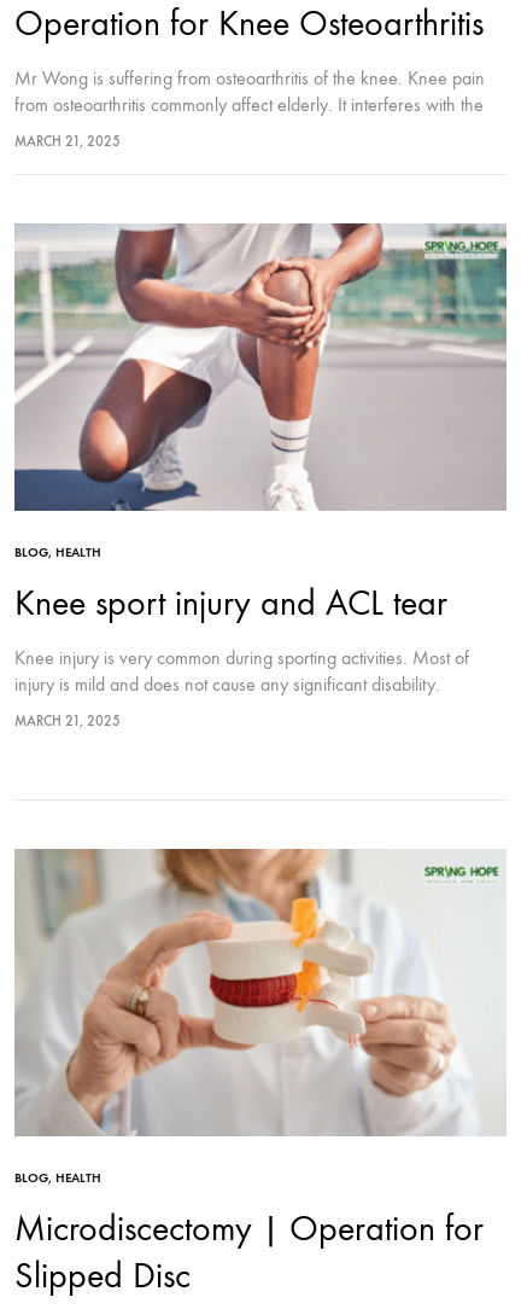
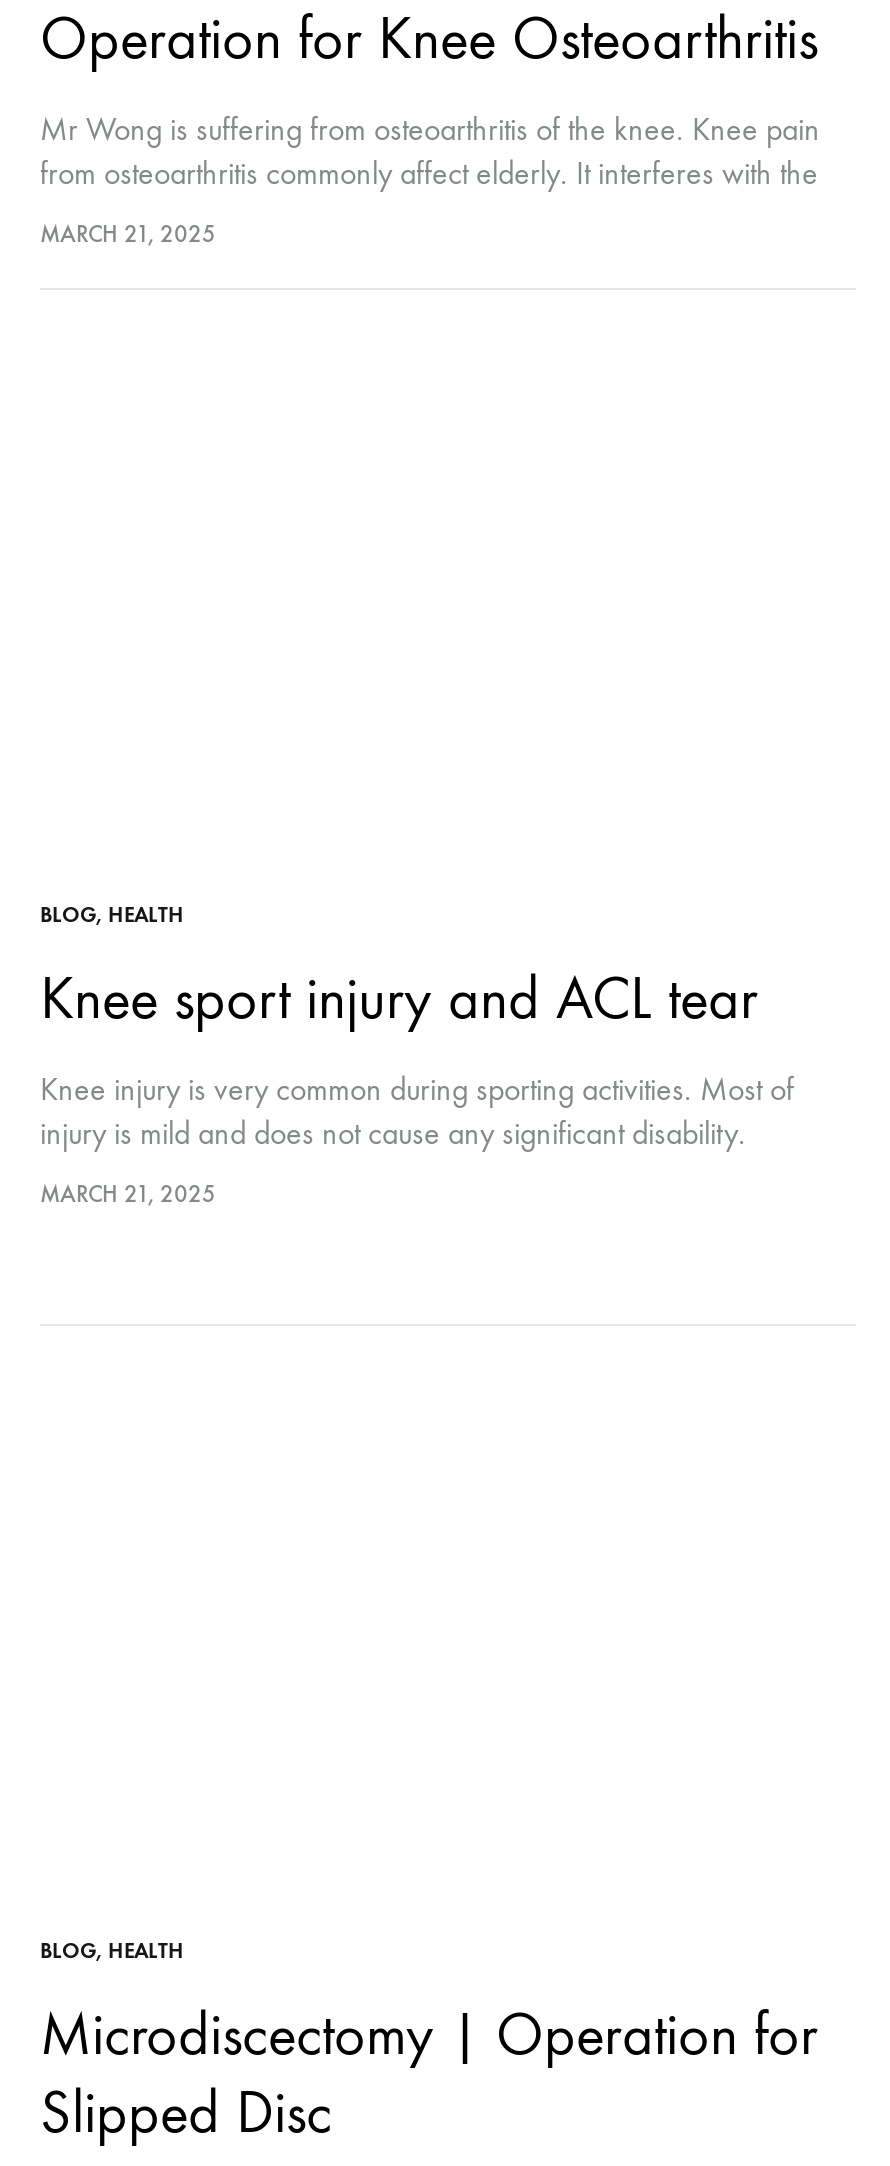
[13,222,508,512] [image] -> none
[13,848,506,1138] [image] -> none

